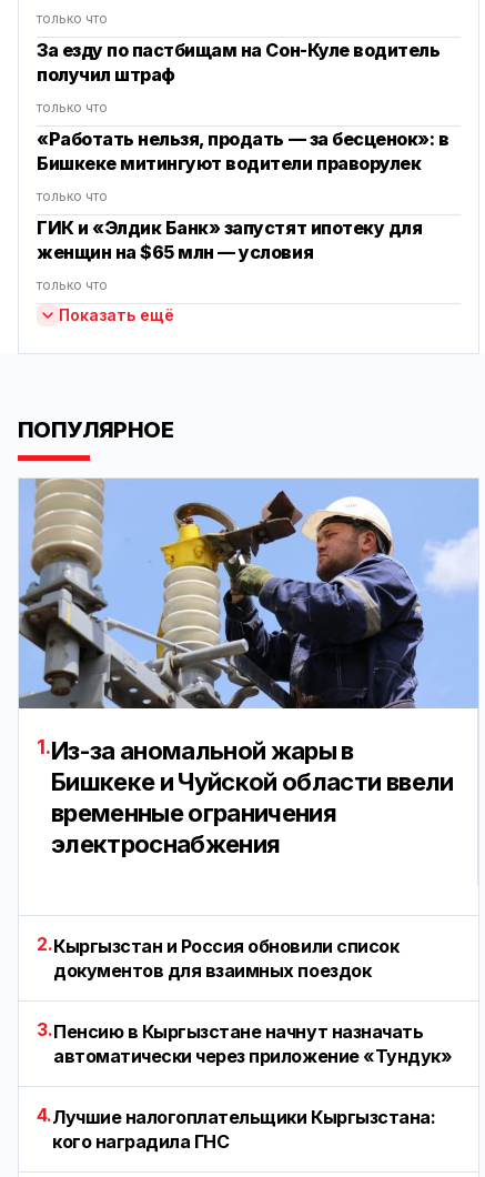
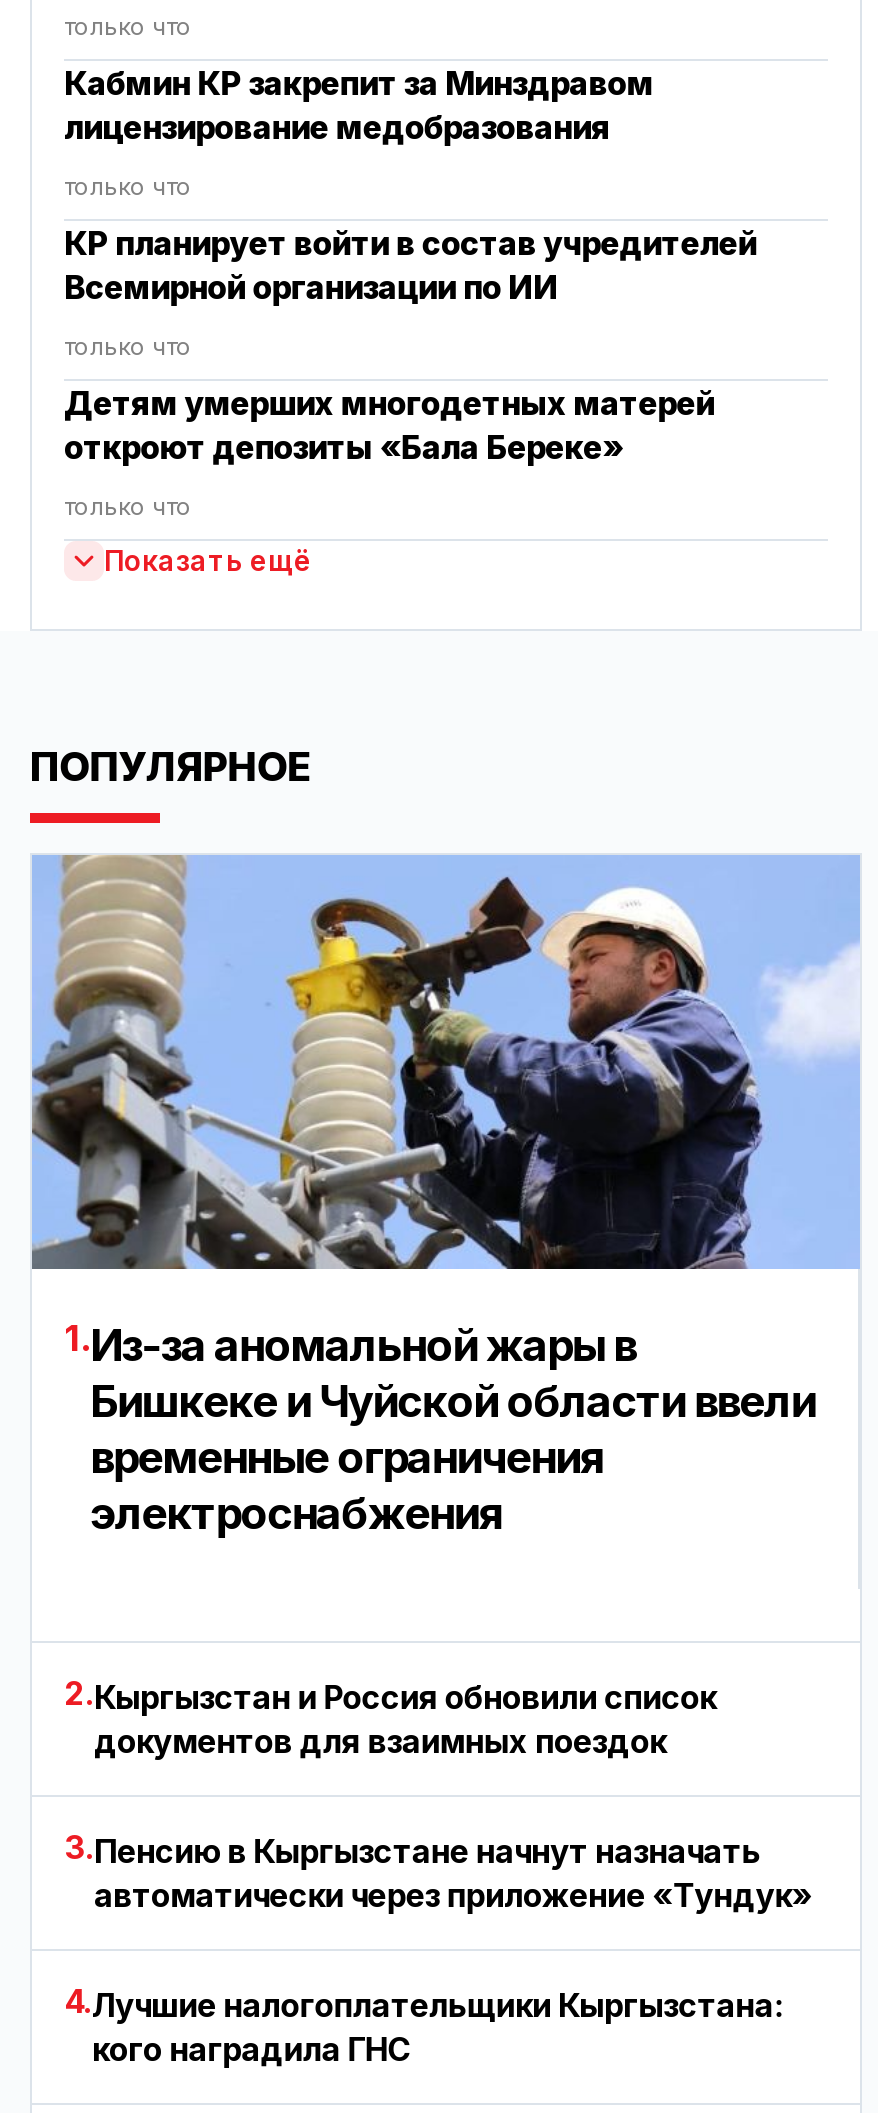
[37,39,440,85] За езду по пастбищам на Сон-Куле водитель | получил штраф -> [64,63,653,147] Кабмин КР закрепит за Минздравом | лицензирование медобразования
[37,127,449,174] «Работать нельзя, продать — за бесценок»: в | Бишкеке митингуют водители праворулек -> [64,223,757,307] КР планирует войти в состав учредителей | Всемирной организации по ИИ
[37,216,422,263] ГИК и «Элдик Банк» запустят ипотеку для | женщин на $65 млн — условия -> [64,383,714,467] Детям умерших многодетных матерей | откроют депозиты «Бала Береке»

